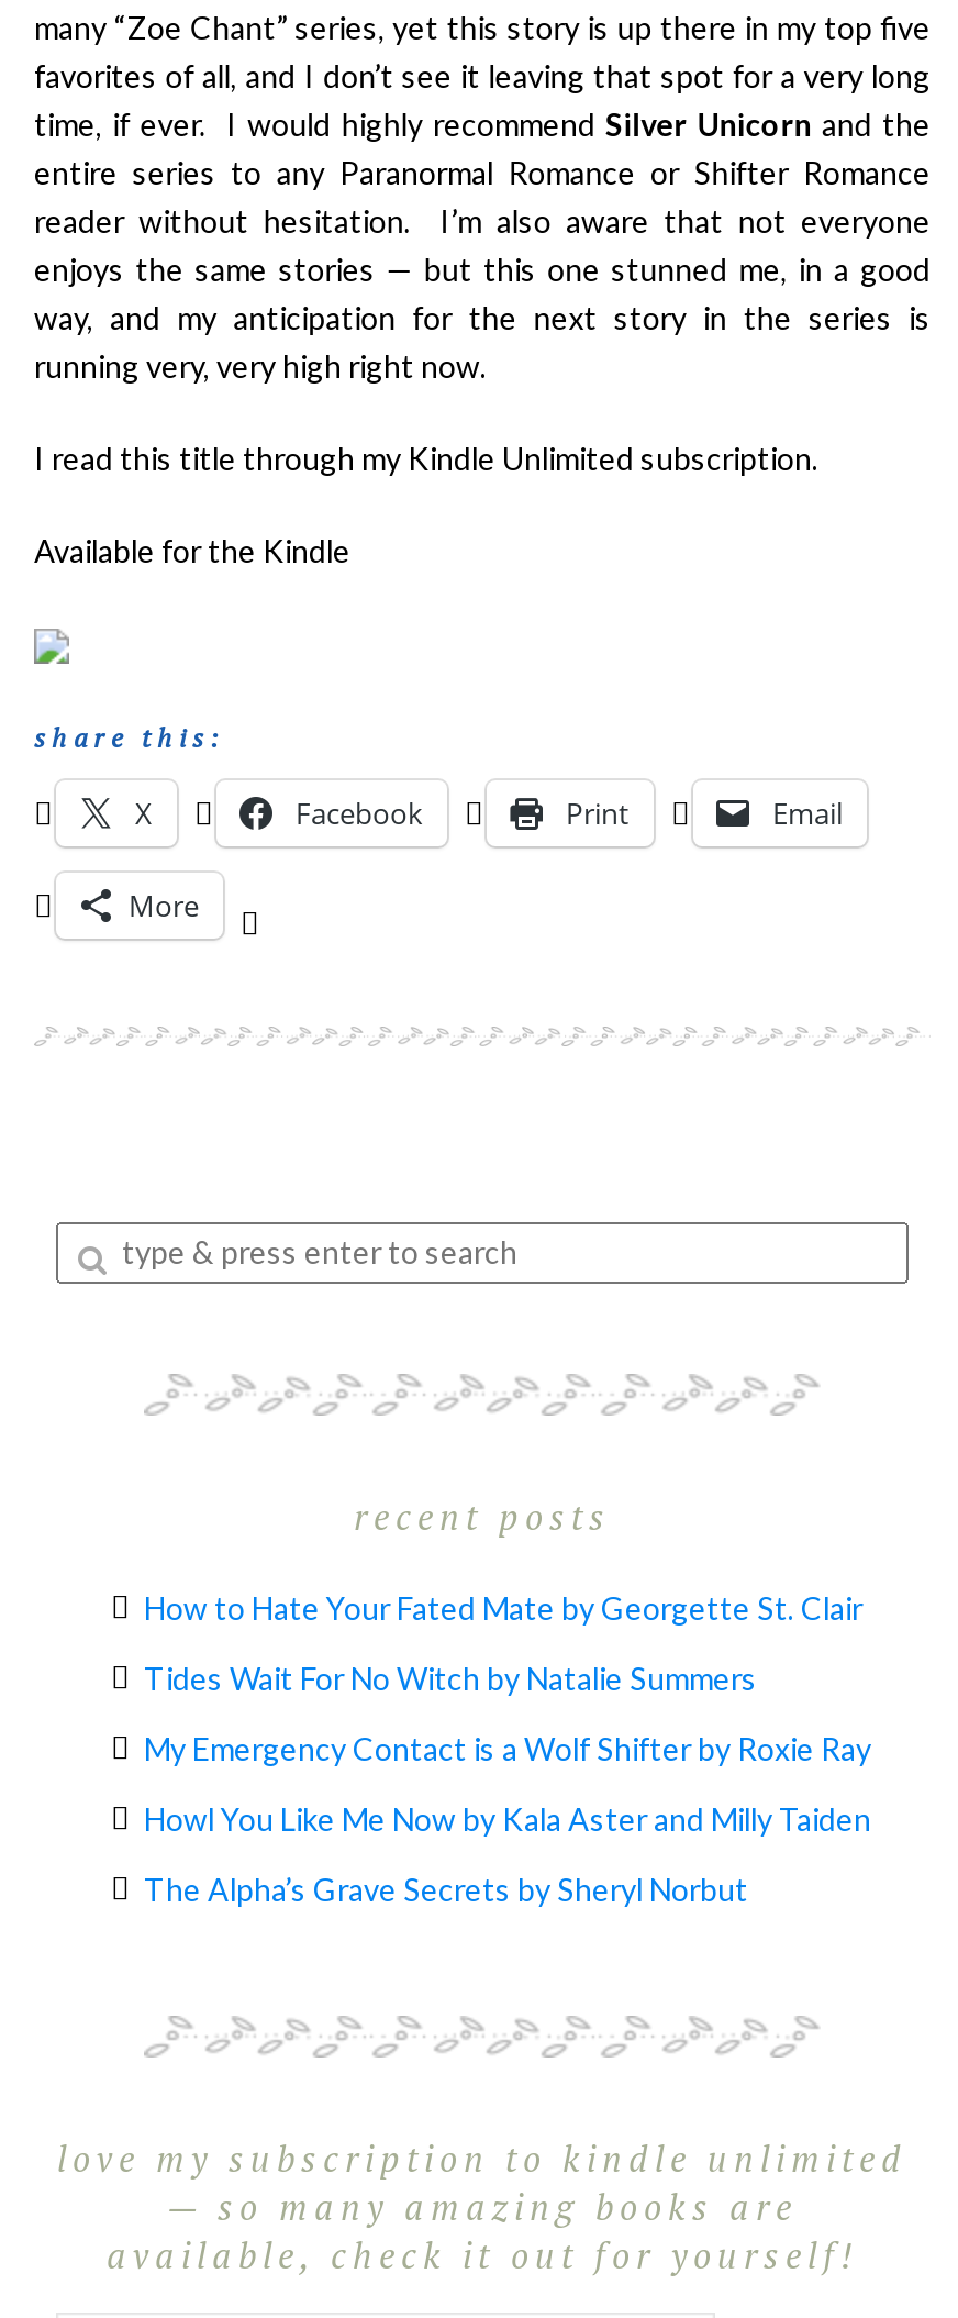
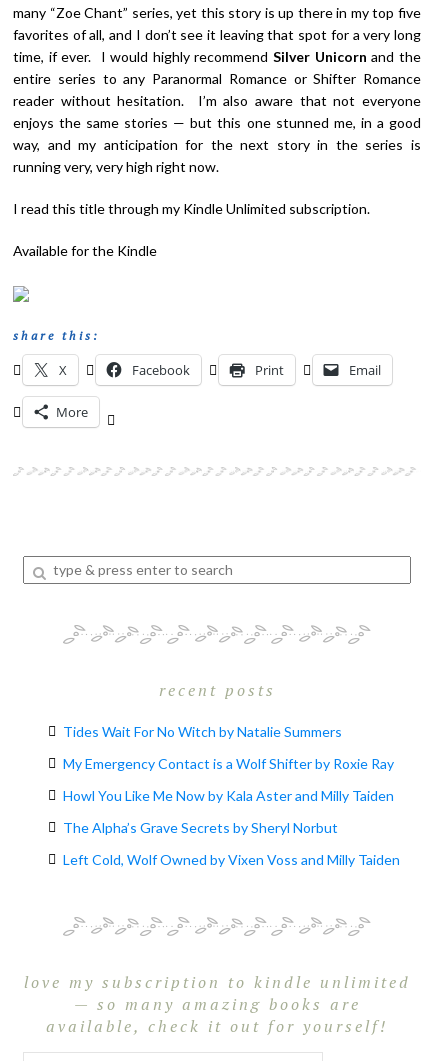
[144,1589,862,1627] How to Hate Your Fated Mate by Georgette St. Clair -> none
moved [144,1660,871,1908] -> [63,723,394,836]: Tides Wait For No Witch by Natalie Summers | My Emergency Contact is a Wolf Shifter by Roxie Ray | Howl You Like Me Now by Kala Aster and Milly Taiden | The Alpha’s Grave Secrets by Sheryl Norbut
none -> [63,851,400,868] Left Cold, Wolf Owned by Vixen Voss and Milly Taiden

